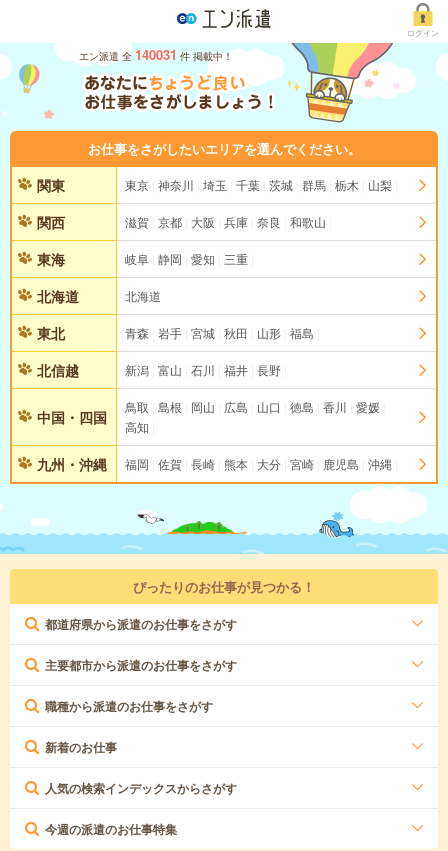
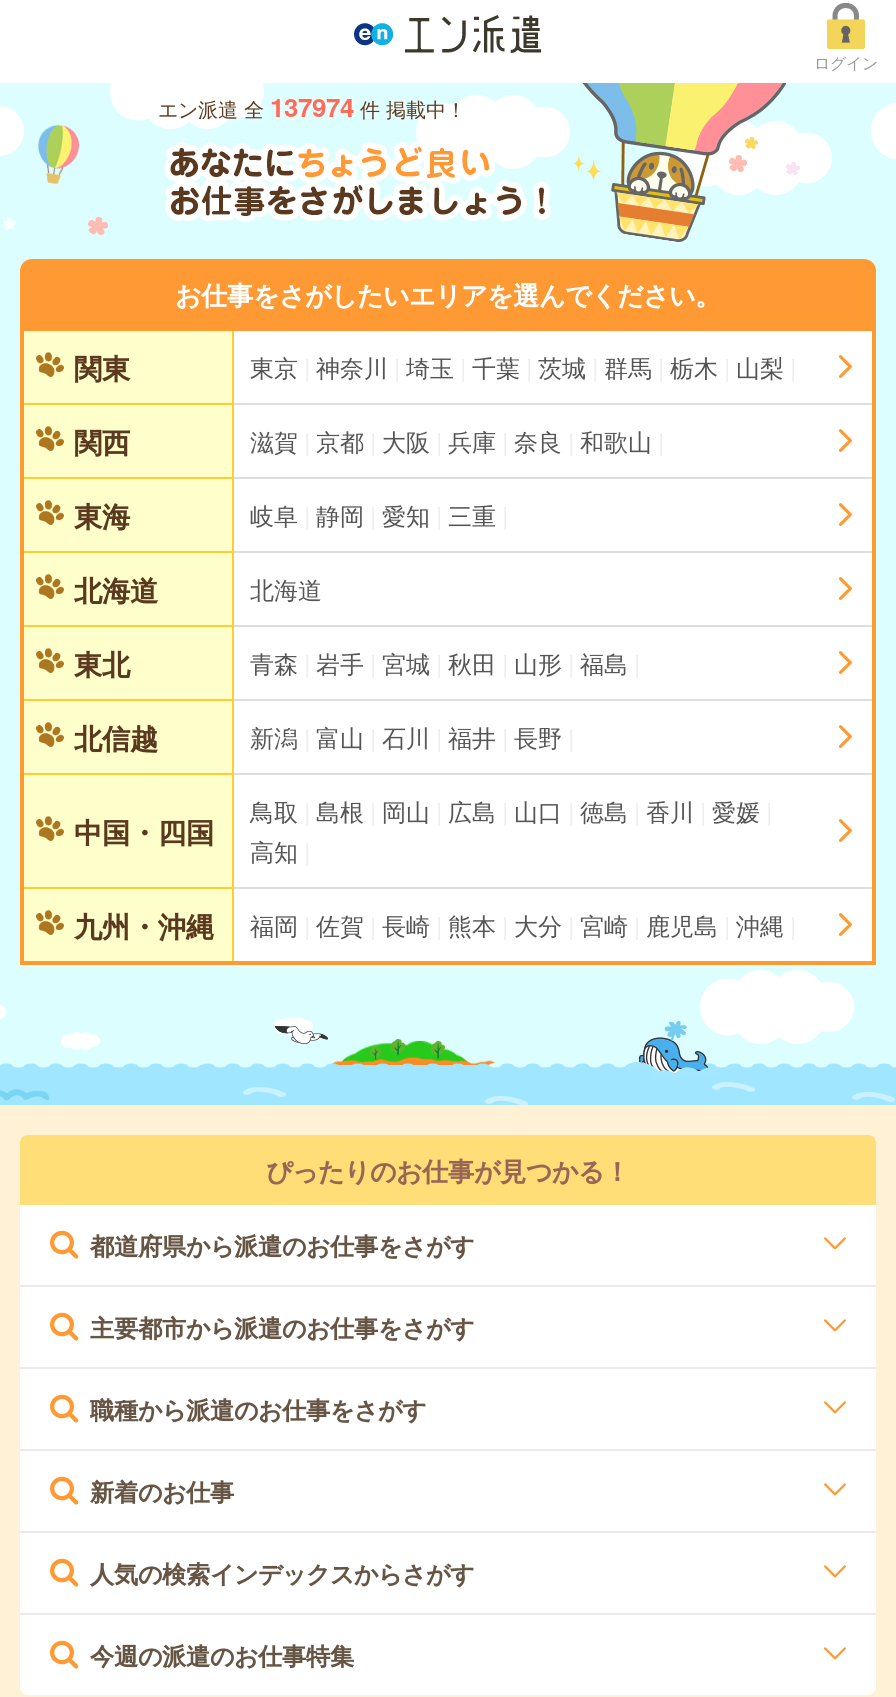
[79,45,233,64] エン派遣 全 140031 件 掲載中！ -> [158,88,466,126] エン派遣 全 137974 件 掲載中！

